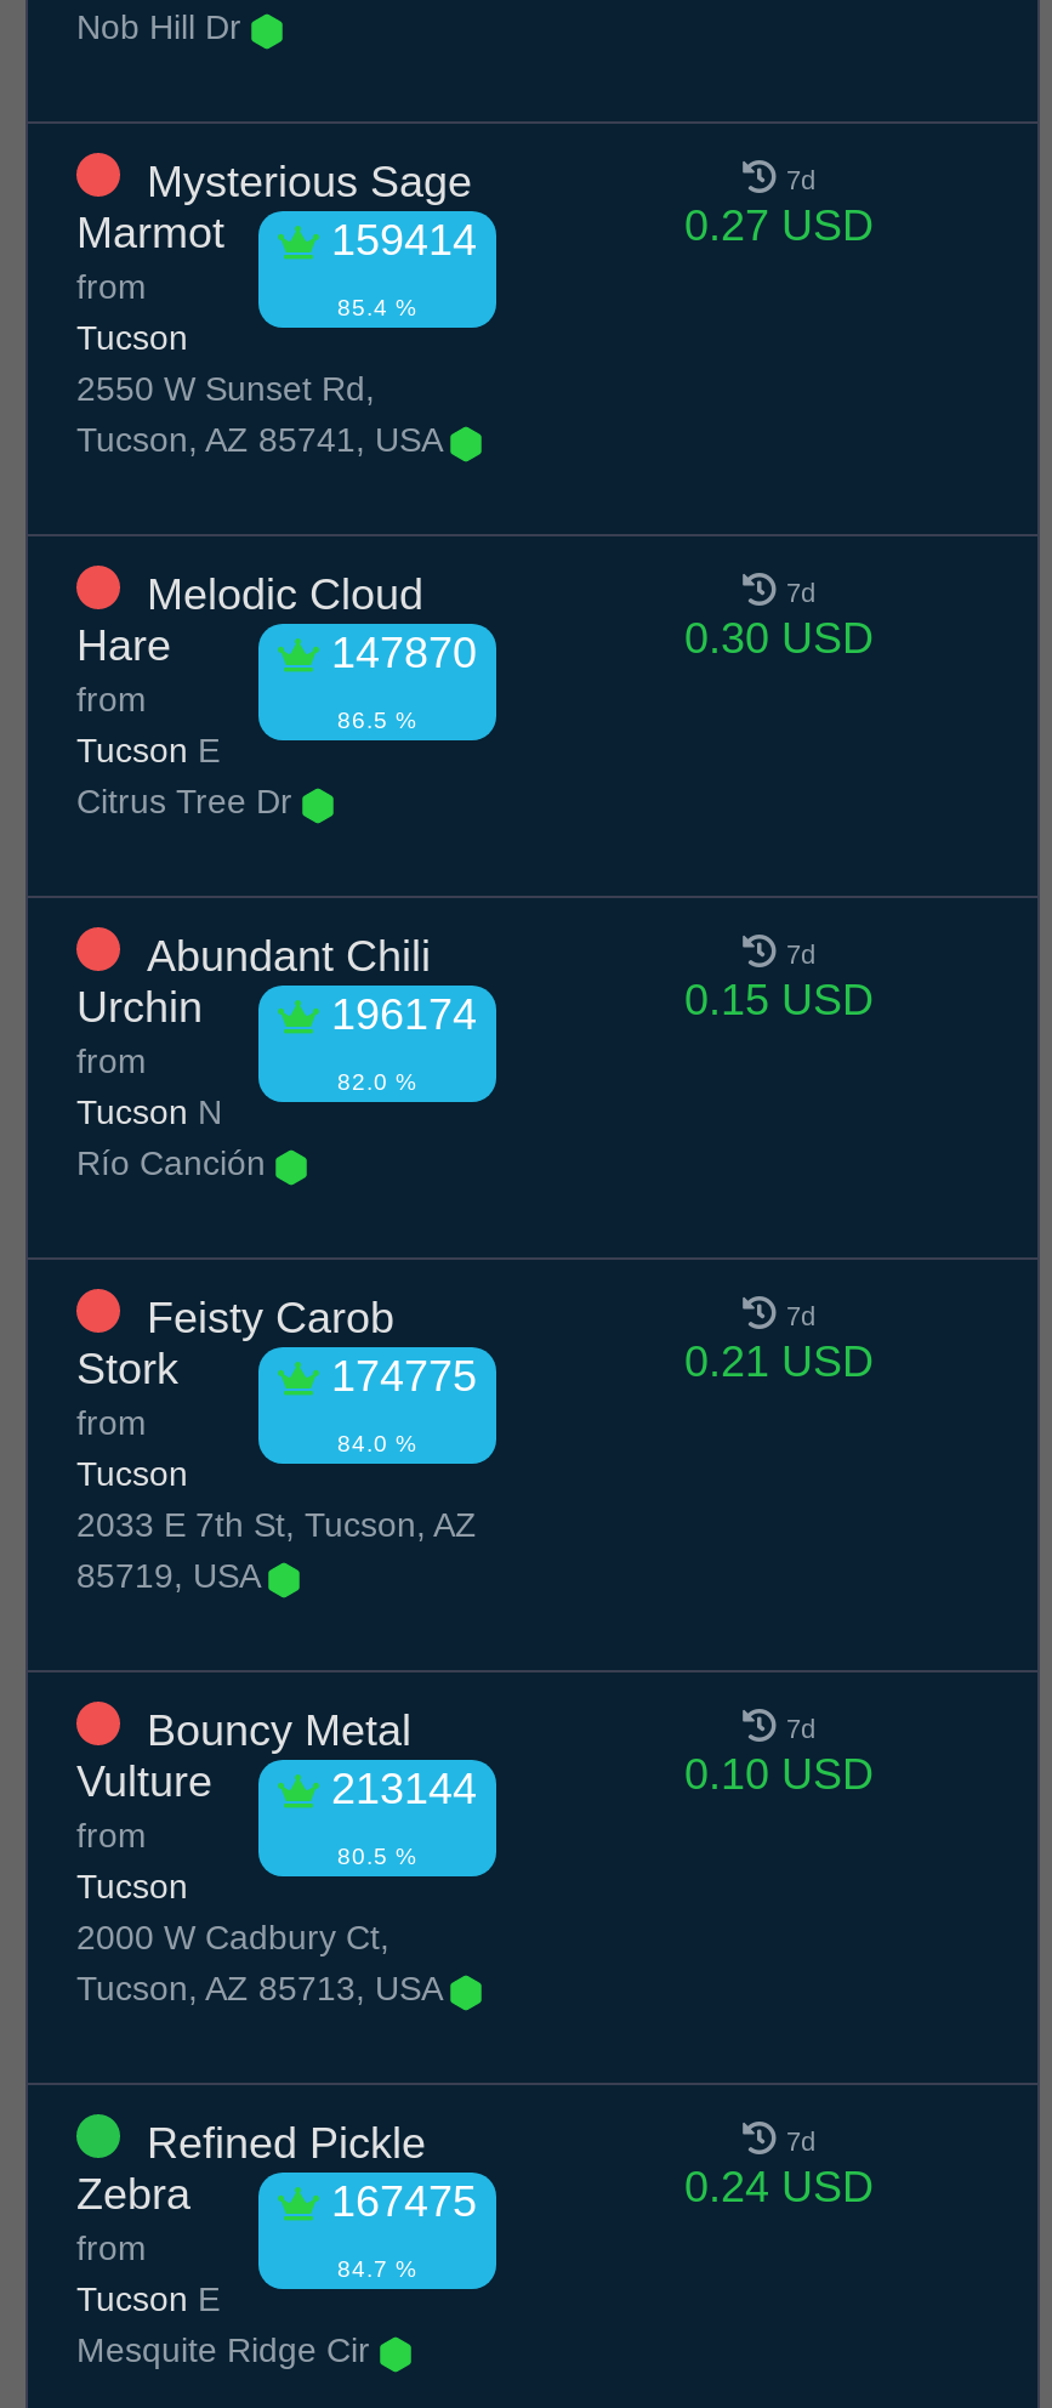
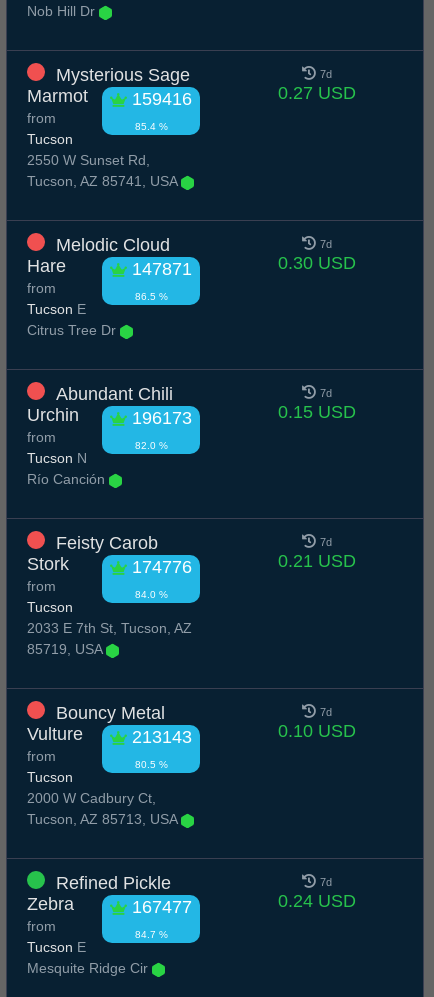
[76,210,477,266] Marmot 159414 -> [27,86,192,109] Marmot 159416
[319,630,477,678] 147870 -> [127,259,192,279] 147871
[319,991,477,1040] 196174 -> [127,408,192,428] 196173
[319,1353,477,1402] 174775 -> [127,557,192,577] 174776
[319,1766,477,1814] 213144 -> [127,727,192,747] 213143
[319,2178,477,2227] 167475 -> [127,897,192,917] 167477

